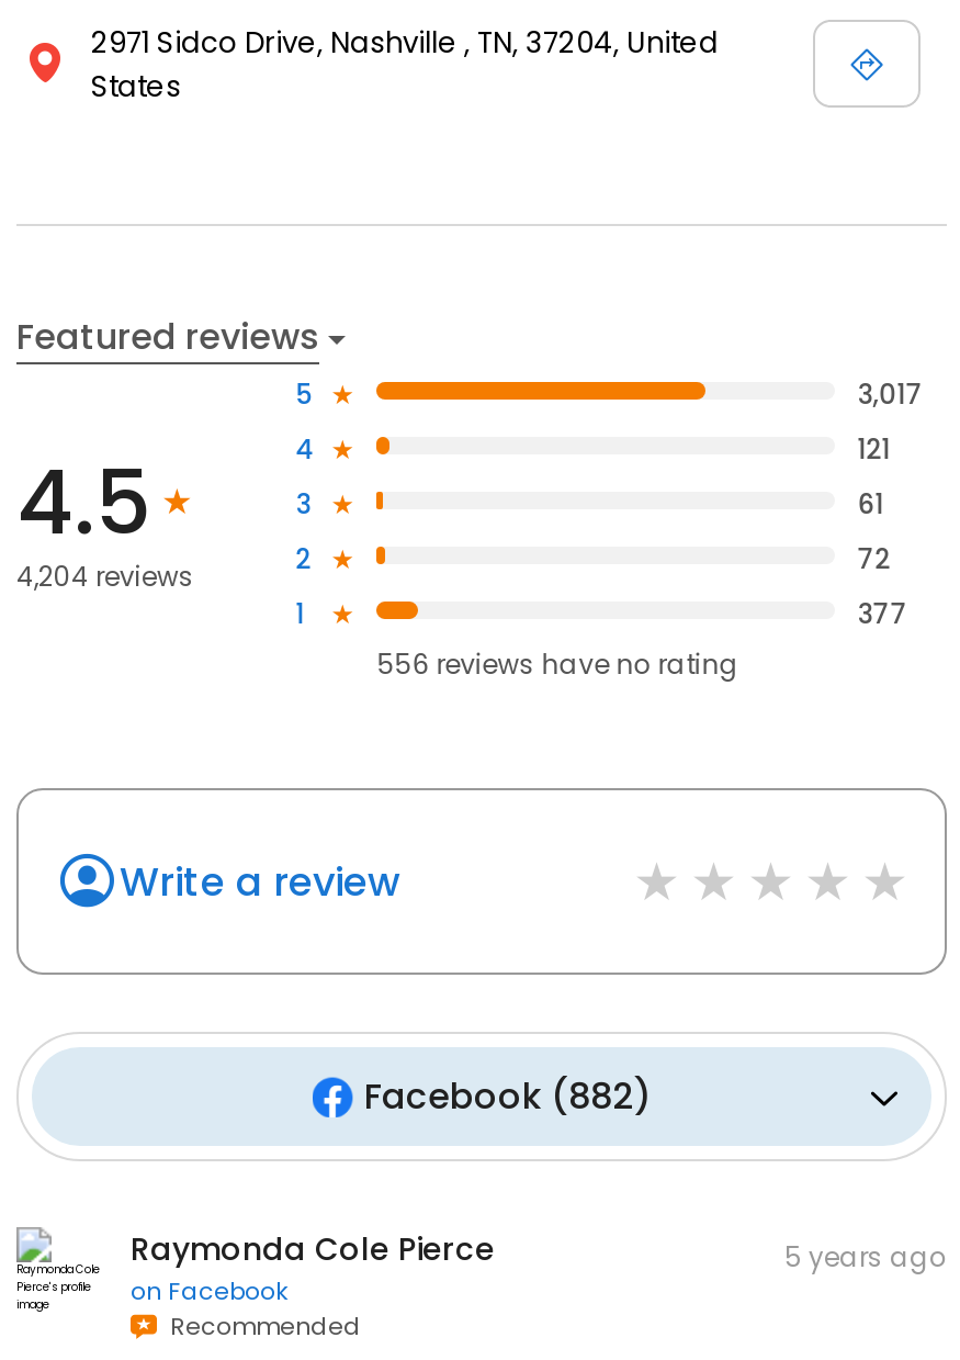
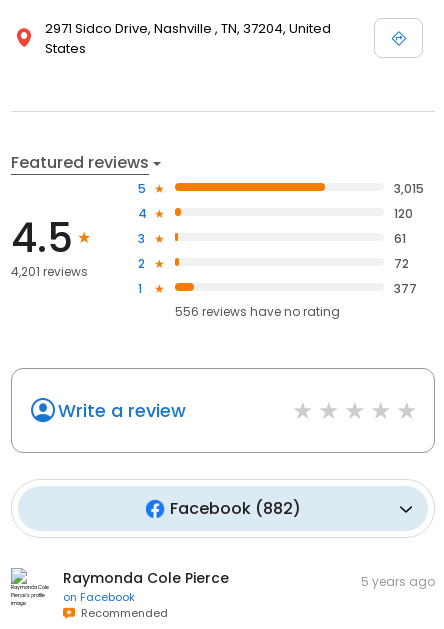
[857,375,923,413] 3,017 -> [394,180,424,197] 3,015
[857,430,890,468] 121 -> [394,205,413,222] 120
[16,557,194,595] 4,204 reviews -> [11,263,88,280] 4,201 reviews

